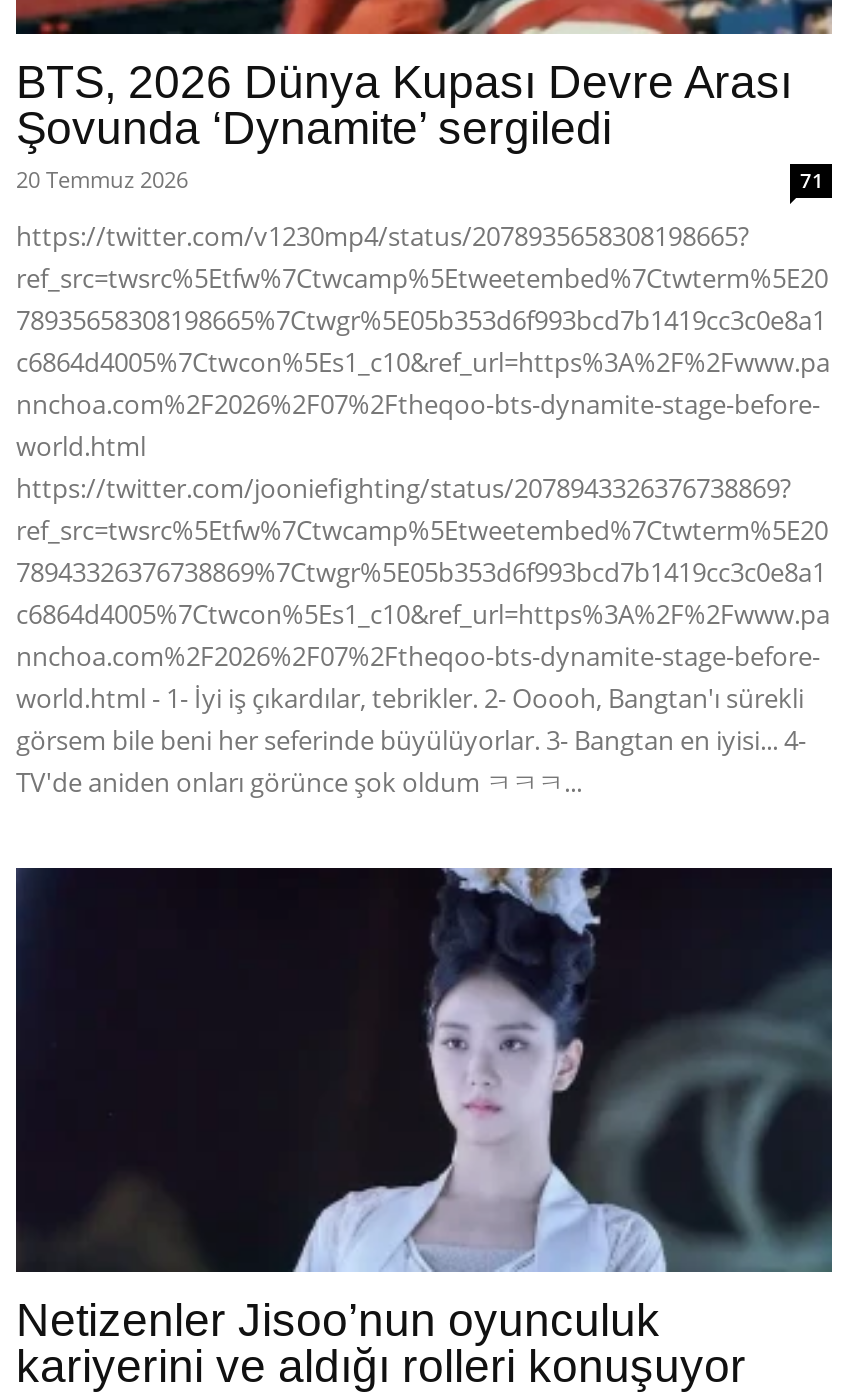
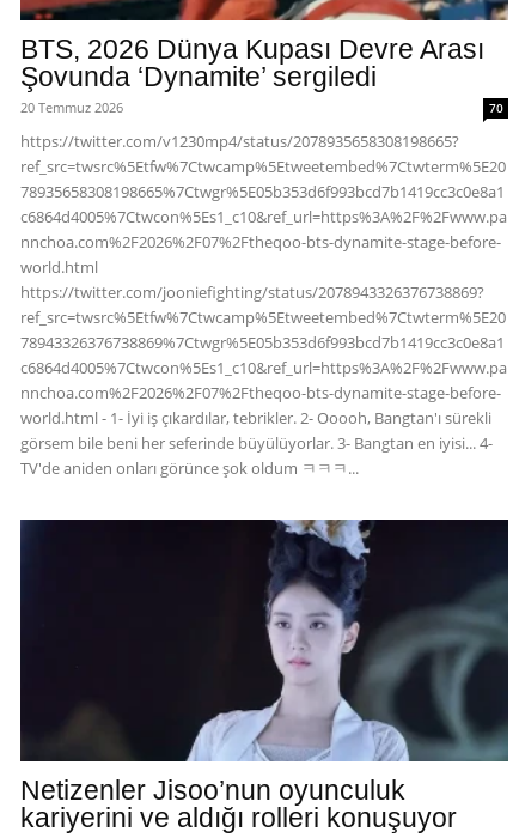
[800,167,824,195] 71 -> [489,100,503,117] 70

